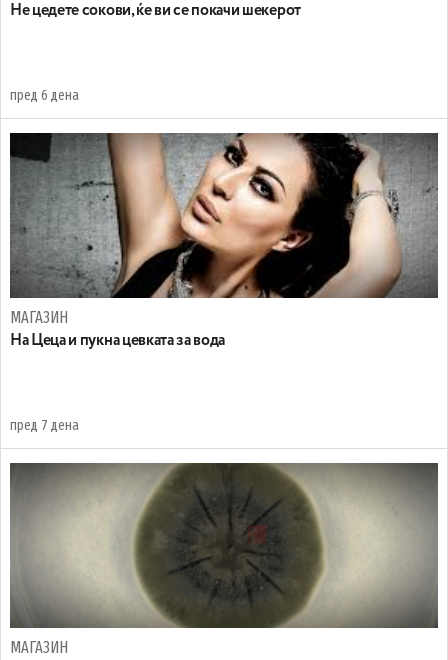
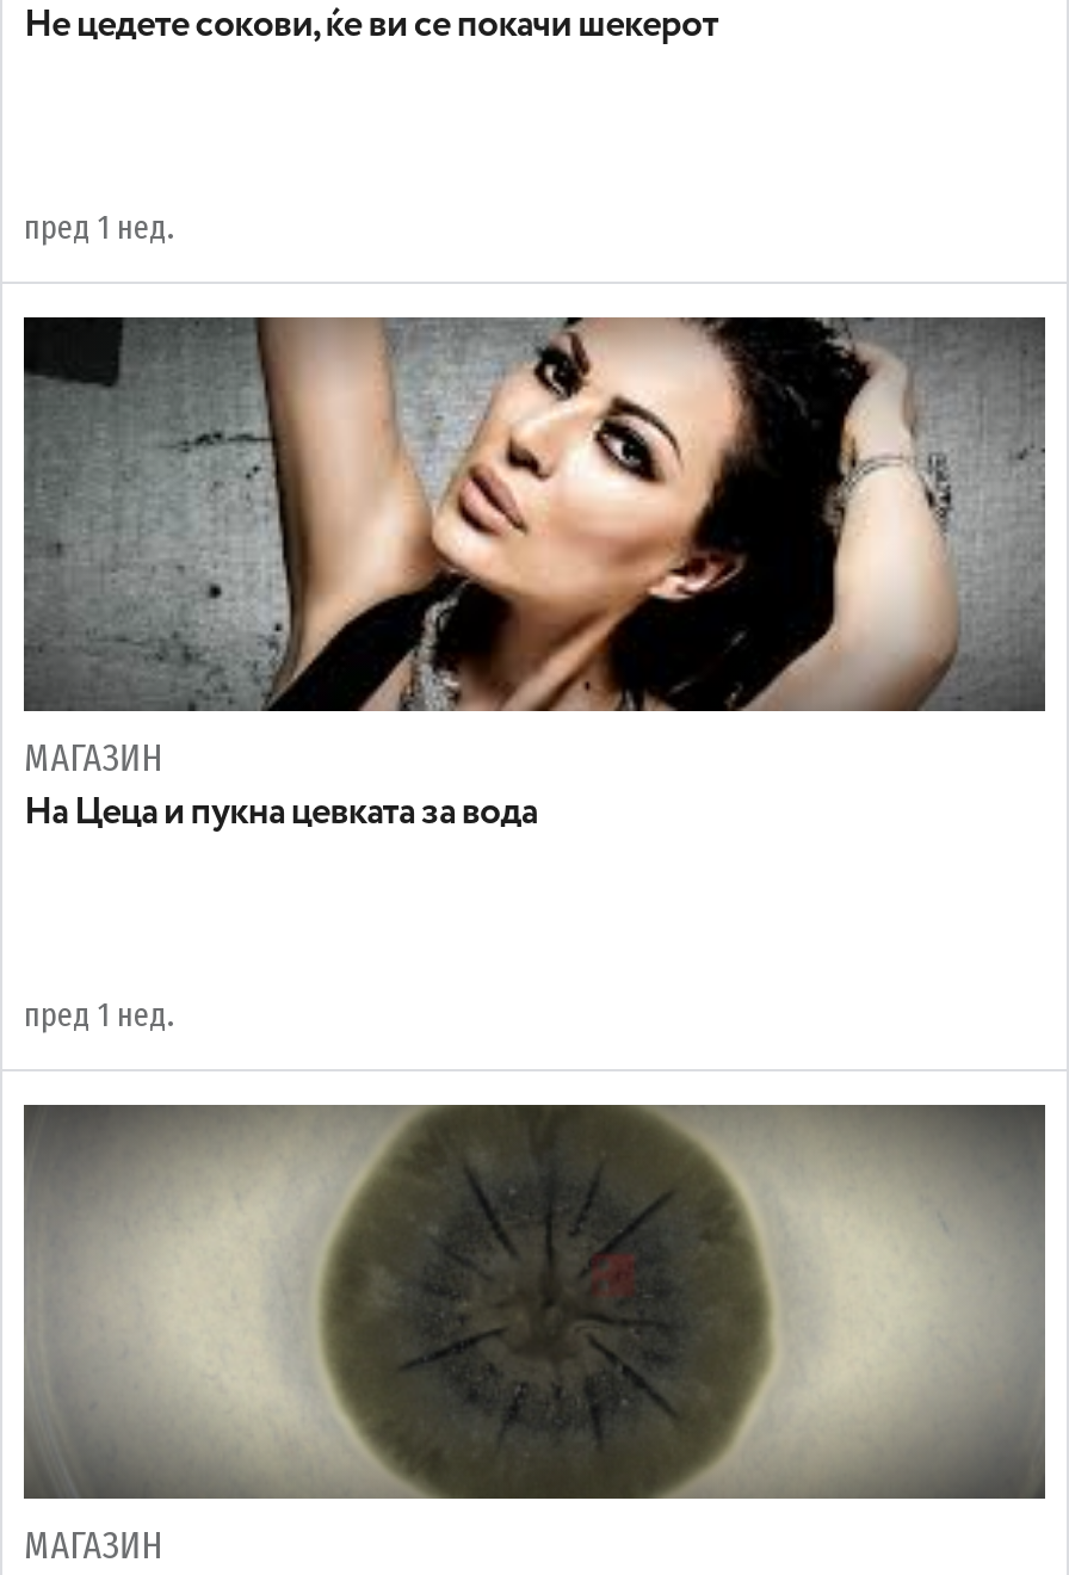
[10,87,79,104] пред 6 дена -> [24,207,174,247] пред 1 нед.
[10,417,79,434] пред 7 дена -> [24,994,174,1035] пред 1 нед.

